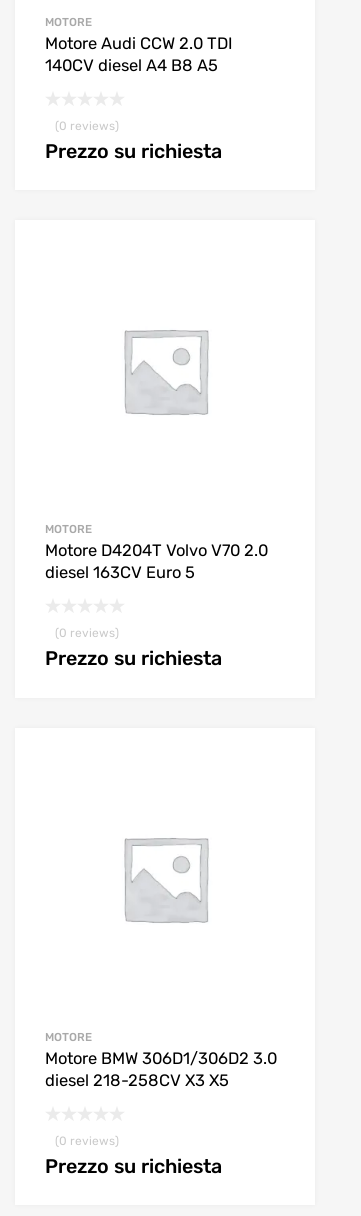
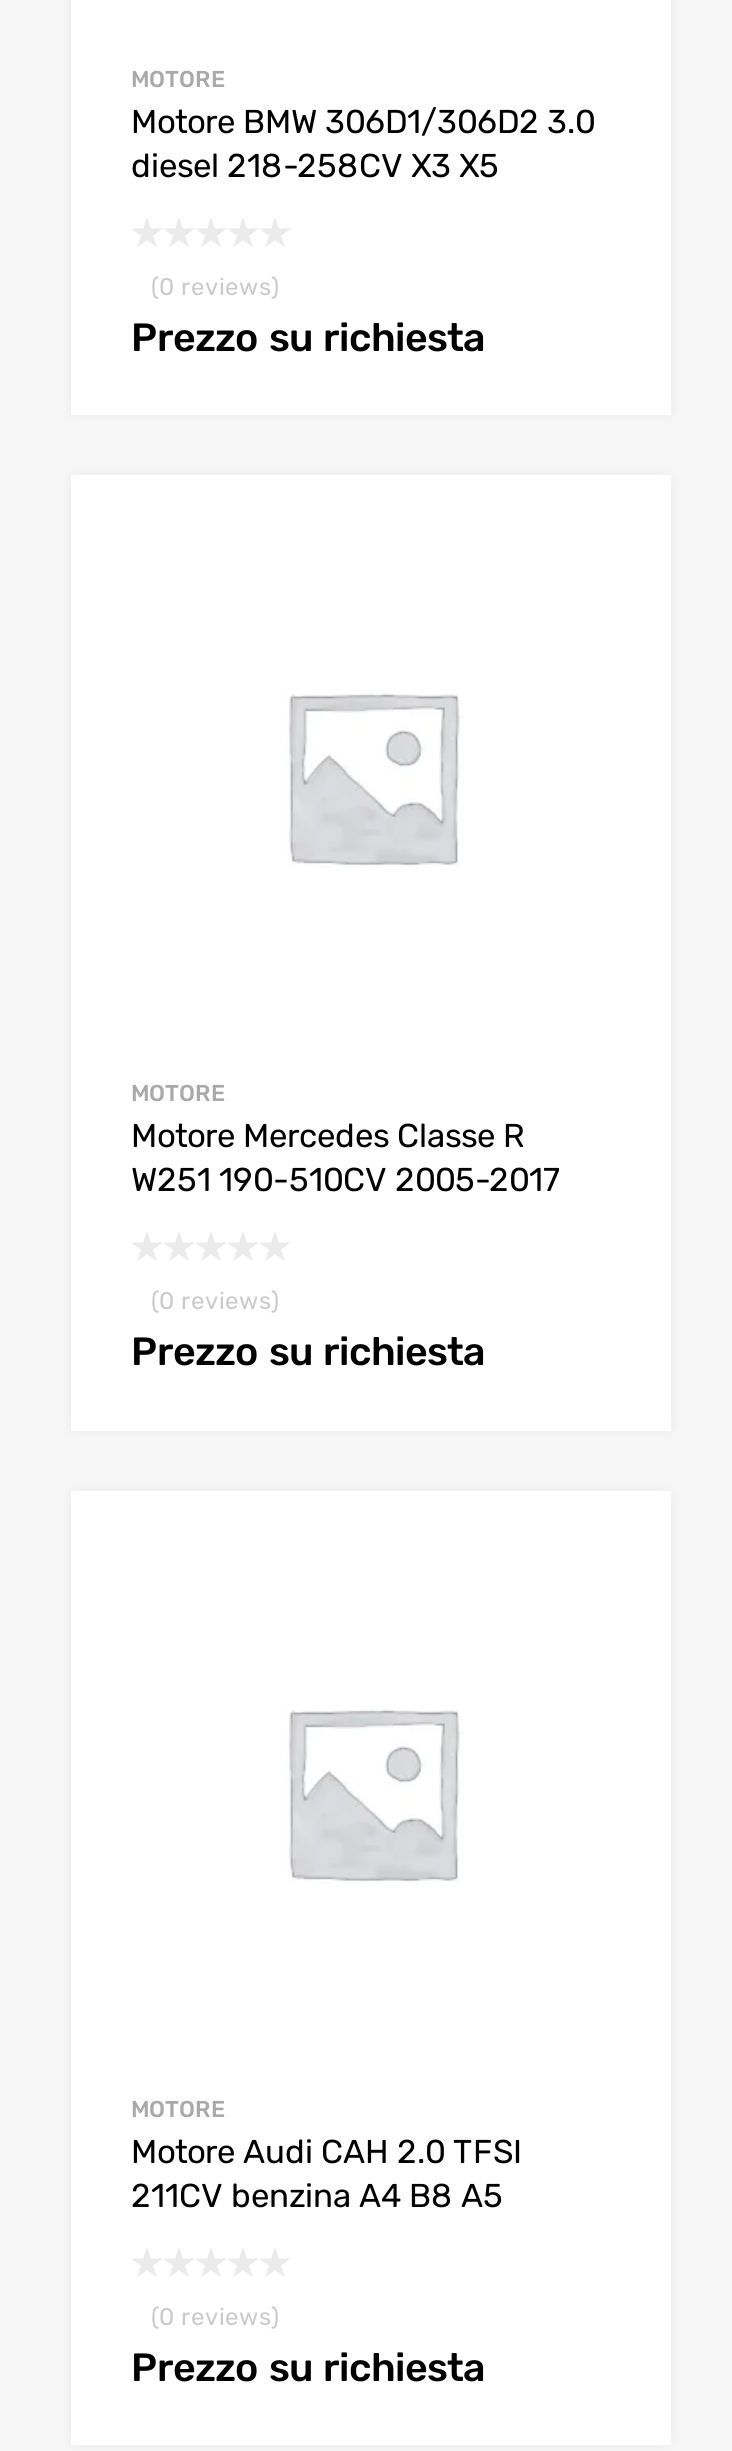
[45,33,233,74] Motore Audi CCW 2.0 TDI | 140CV diesel A4 B8 A5 -> none
[45,541,268,582] Motore D4204T Volvo V70 2.0 | diesel 163CV Euro 5 -> [131,1117,559,1199] Motore Mercedes Classe R | W251 190-510CV 2005-2017
moved [45,1048,277,1089] -> [131,102,595,184]: Motore BMW 306D1/306D2 3.0 | diesel 218-258CV X3 X5
none -> [131,2132,523,2214] Motore Audi CAH 2.0 TFSI | 211CV benzina A4 B8 A5

